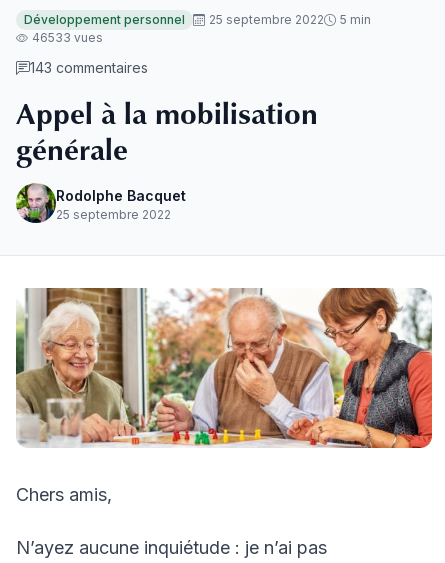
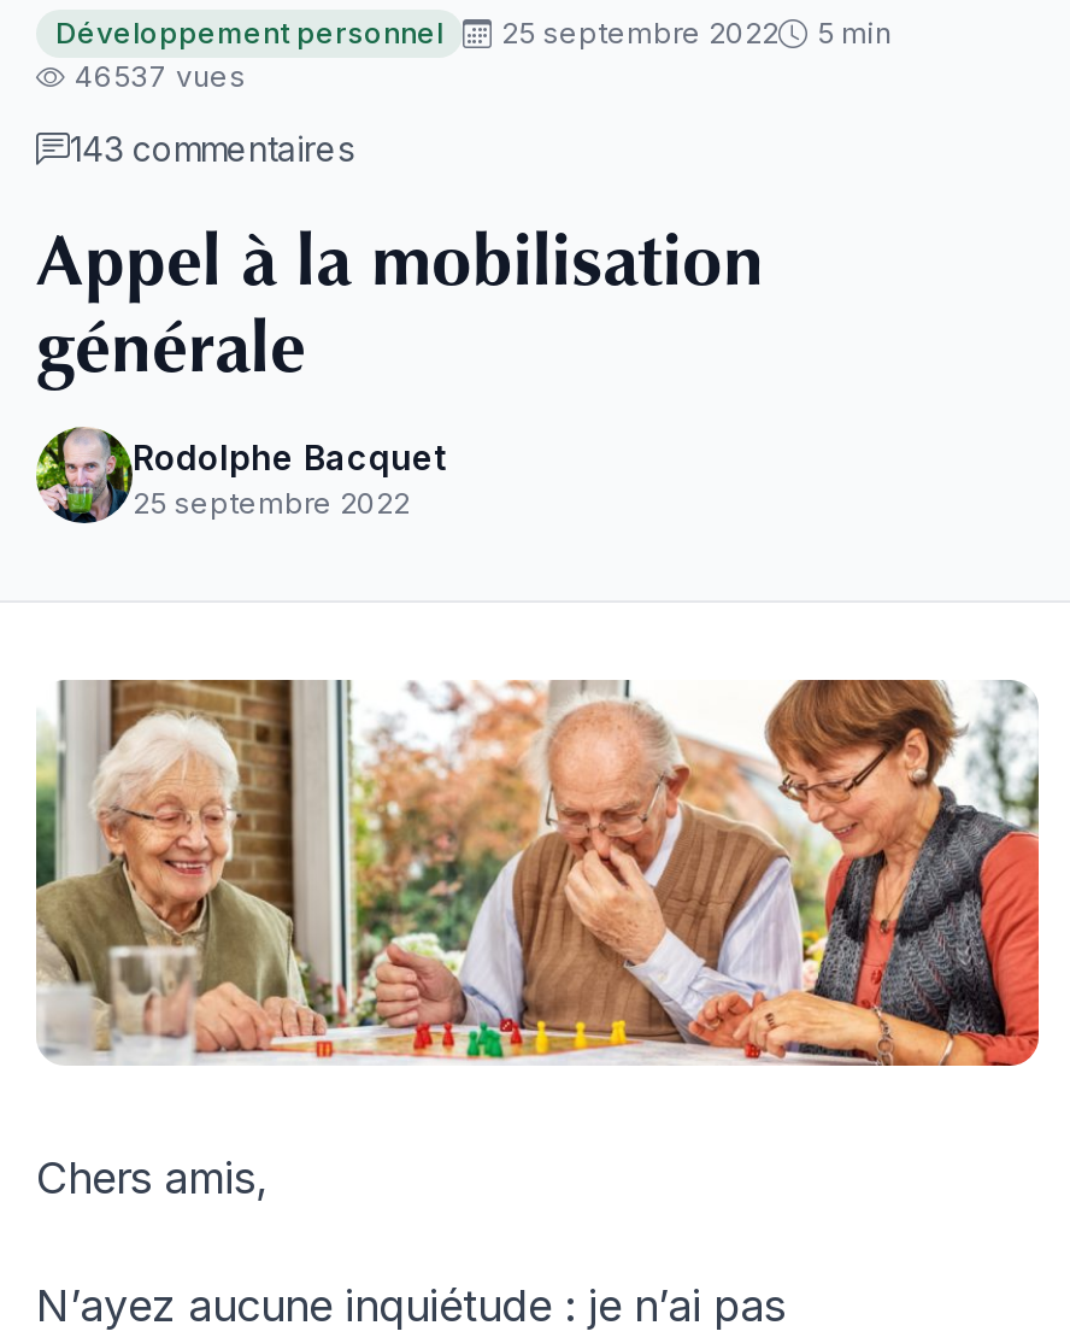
[32,30,103,45] 46533 vues -> [75,58,246,94] 46537 vues

